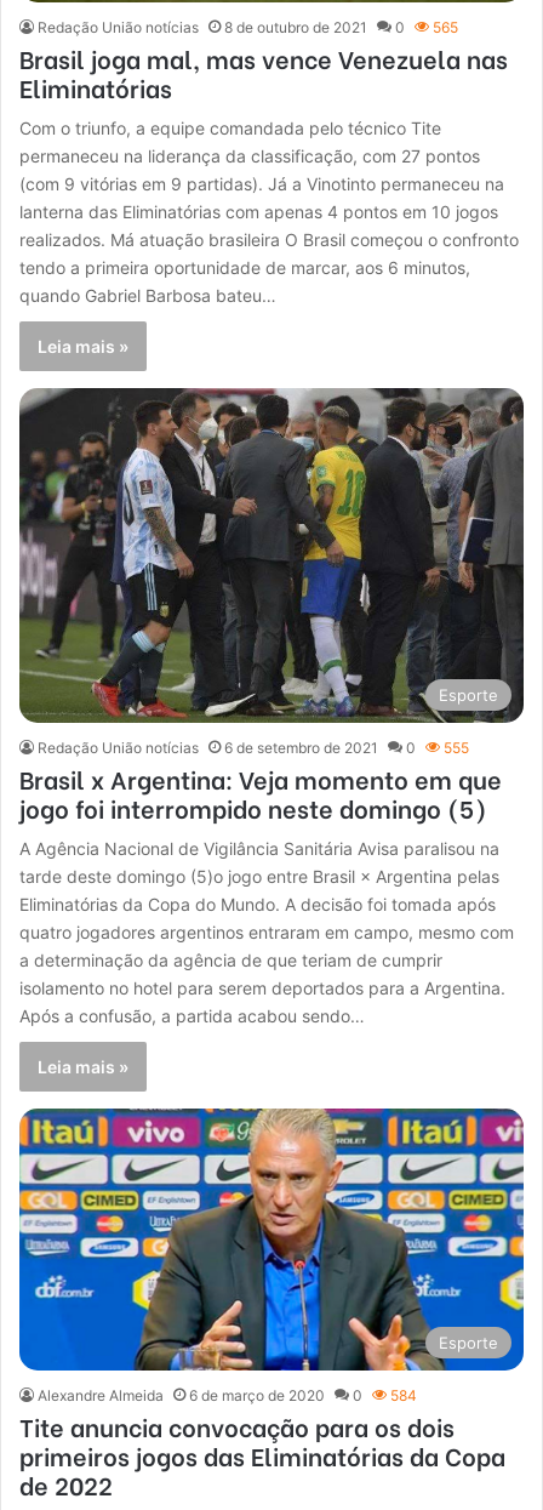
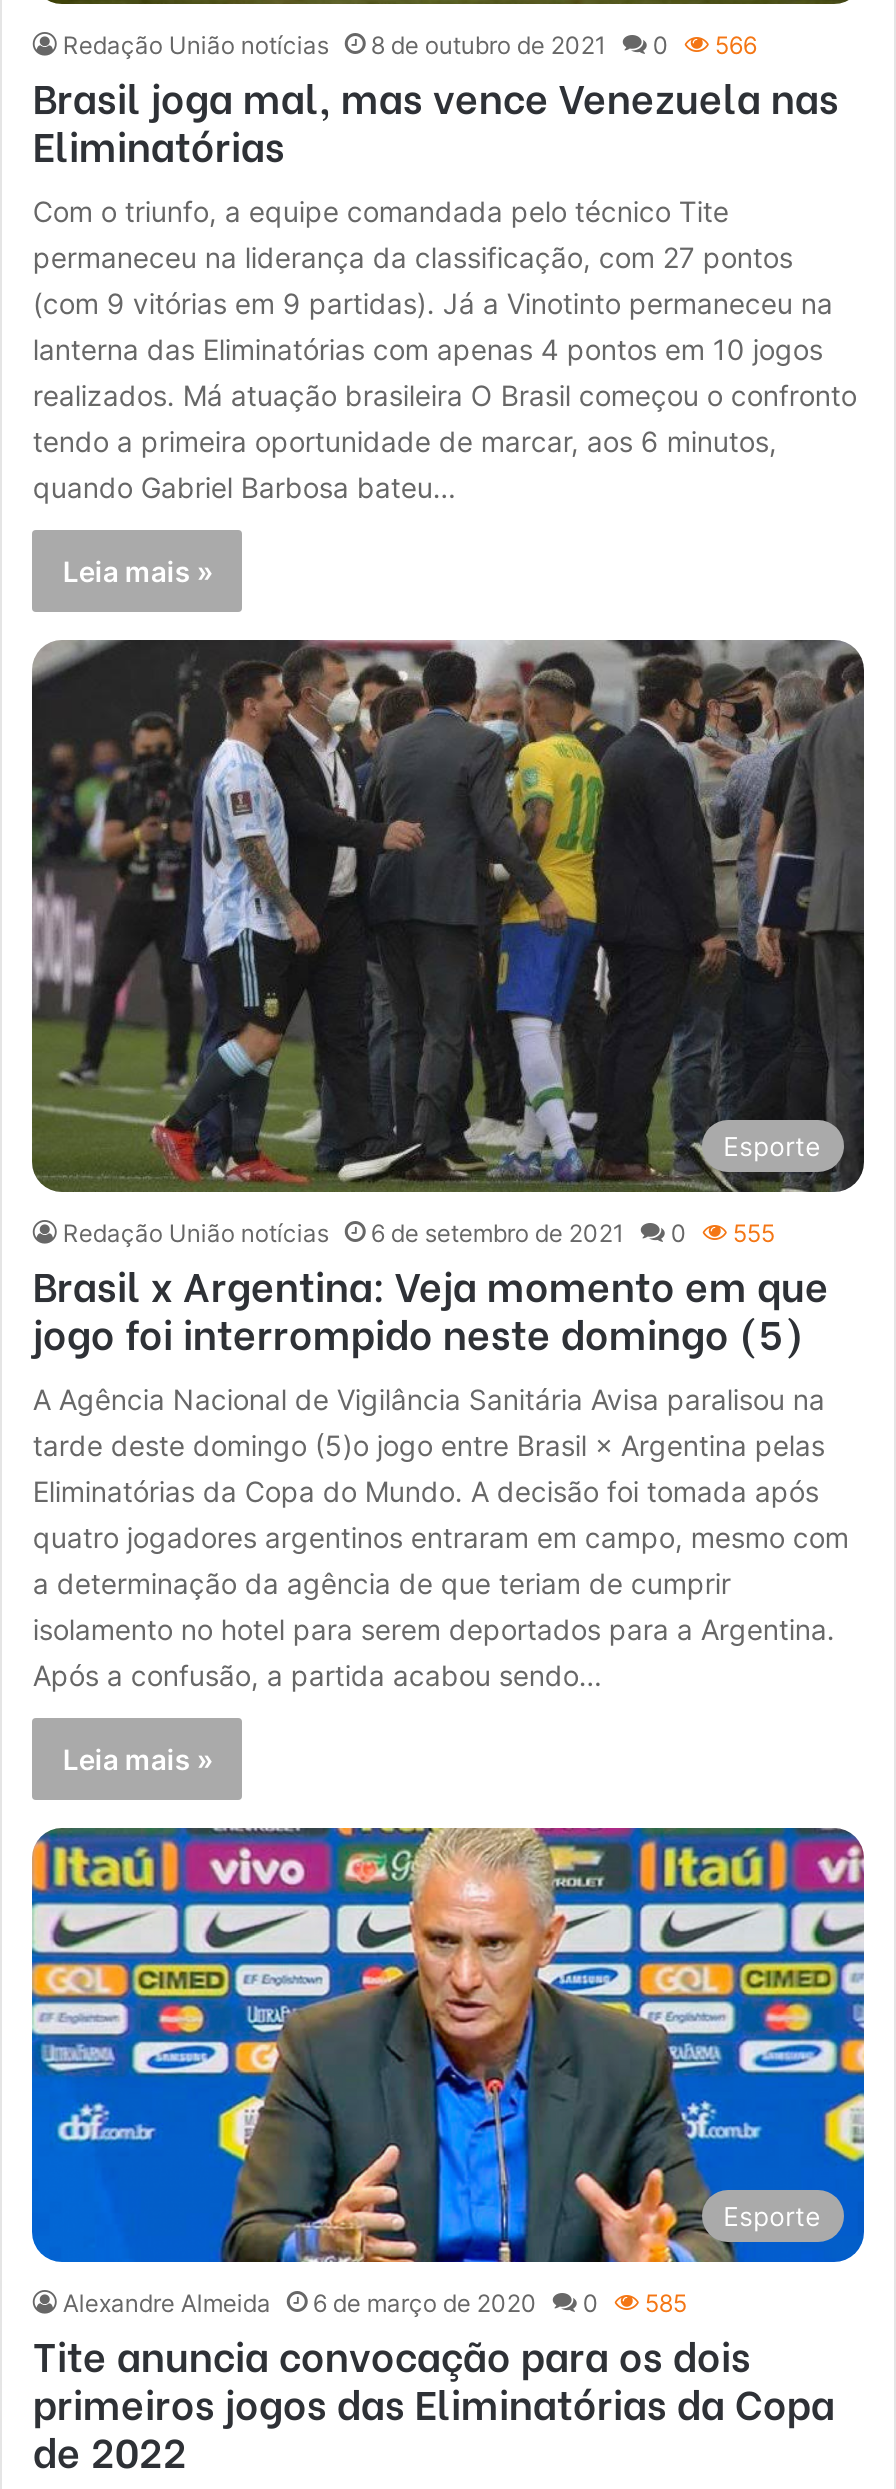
[38,18,459,36] Redação União notícias 8 de outubro de 2021 0 565 -> [63,29,757,59] Redação União notícias 8 de outubro de 2021 0 566
[38,1387,417,1405] Alexandre Almeida 6 de março de 2020 0 584 -> [63,2289,687,2319] Alexandre Almeida 6 de março de 2020 0 585

